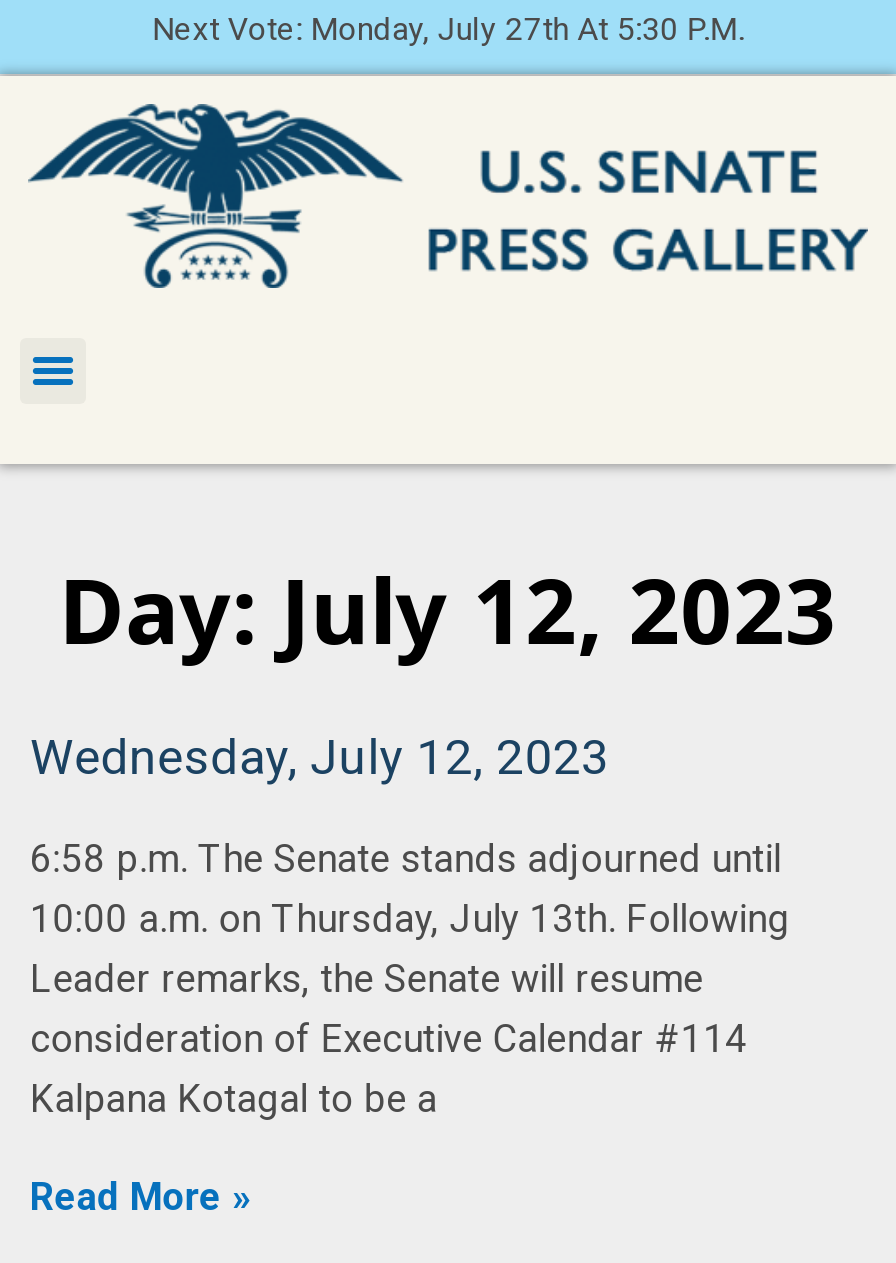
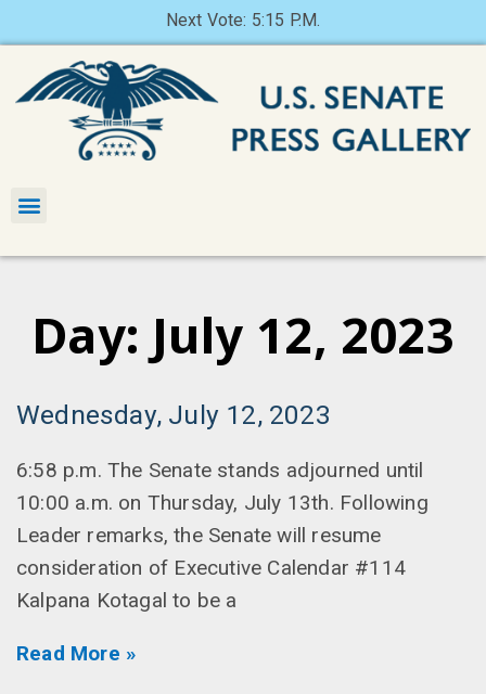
[152,10,744,48] Next Vote: Monday, July 27th At 5:30 P.M. -> [165,10,321,30] Next Vote: 5:15 P.M.

